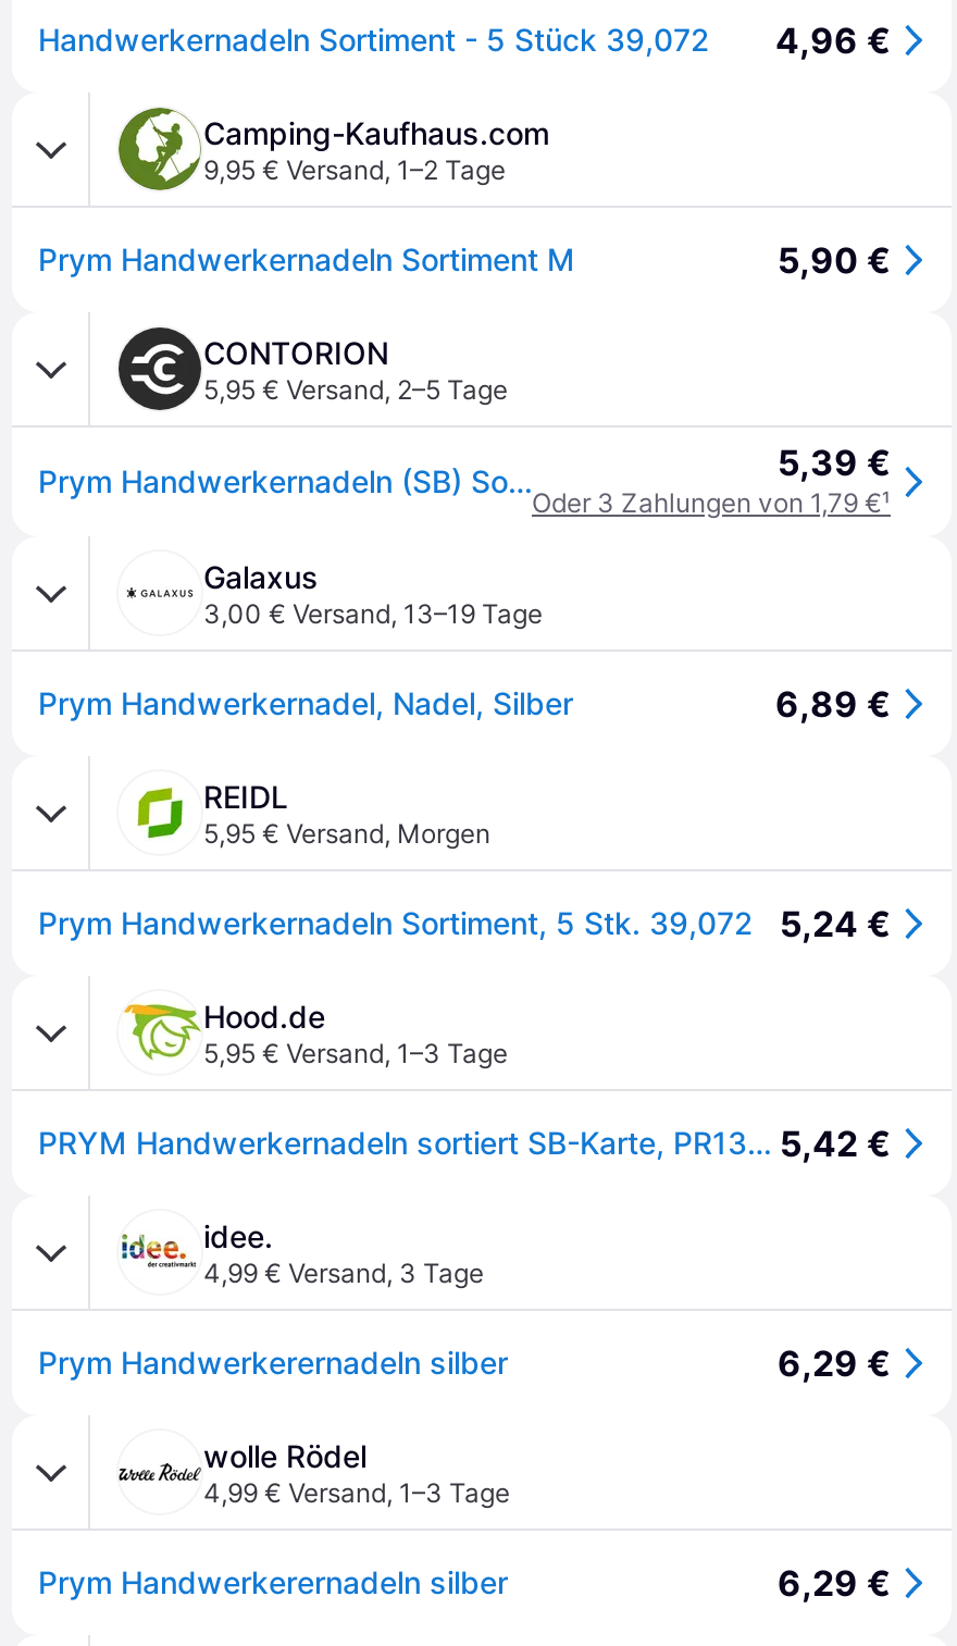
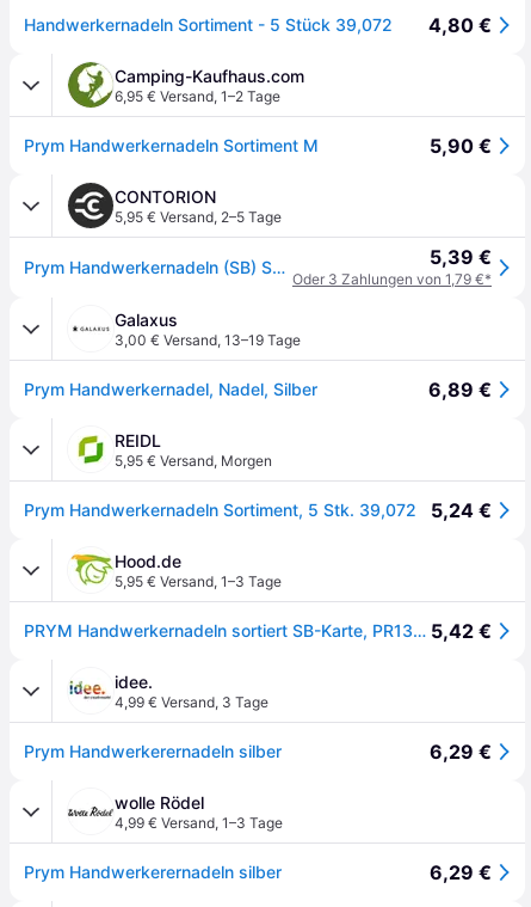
[38,18,891,62] Handwerkernadeln Sortiment - 5 Stück 39,072 4,96 € -> [24,13,492,37] Handwerkernadeln Sortiment - 5 Stück 39,072 4,80 €
[203,153,506,186] 9,95 € Versand, 1–2 Tage -> [115,87,280,105] 6,95 € Versand, 1–2 Tage
[532,486,891,519] Oder 3 Zahlungen von 1,79 €¹ -> [292,270,492,288] Oder 3 Zahlungen von 1,79 €*

